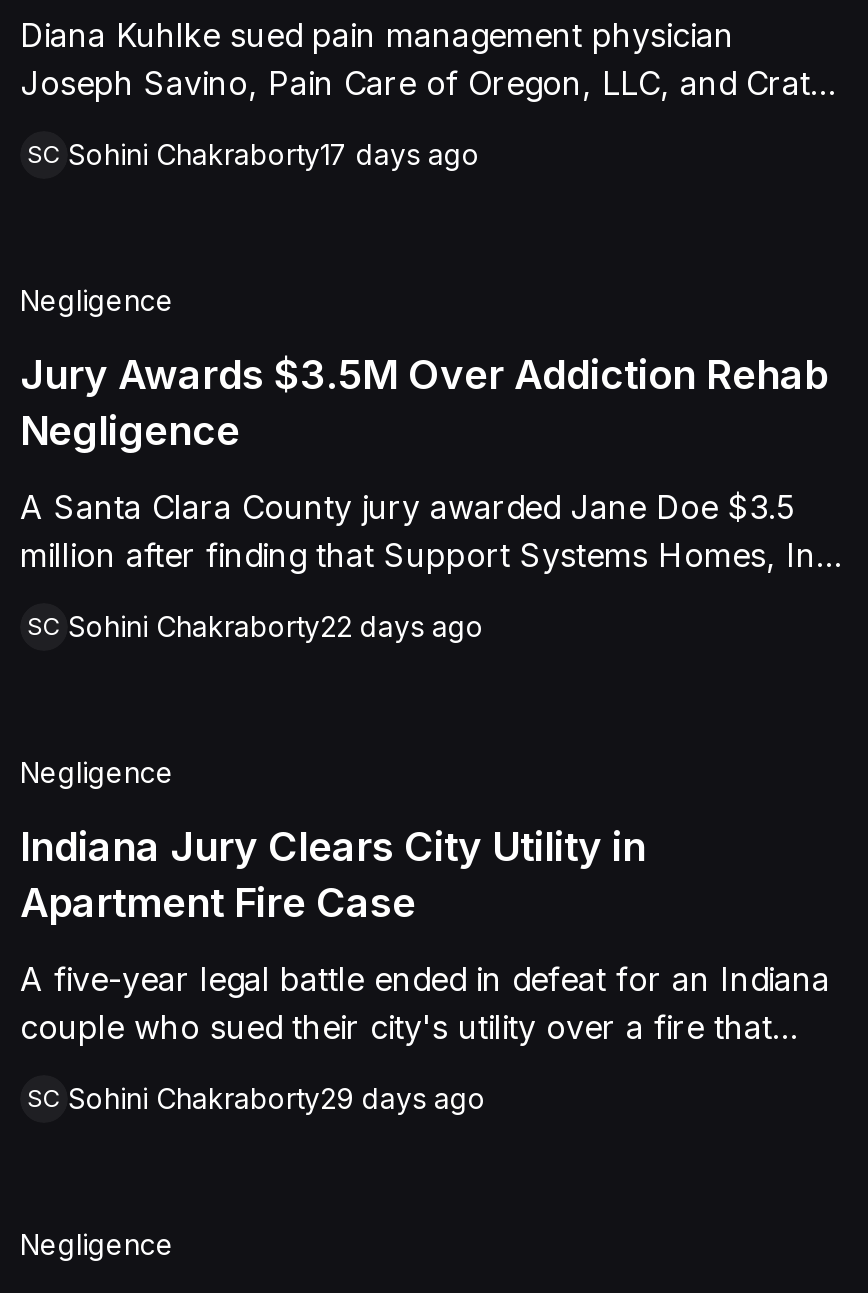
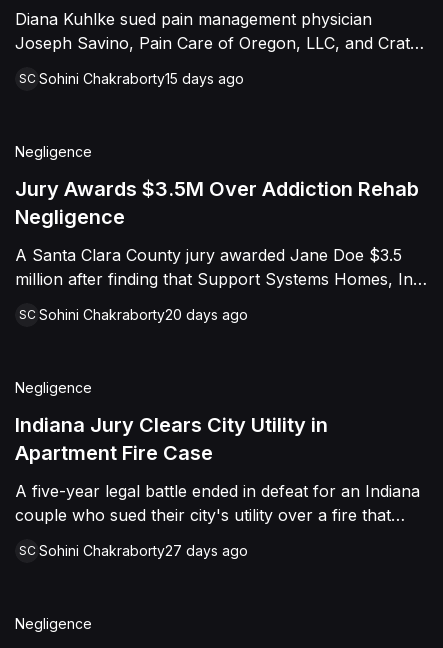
[27,137,480,171] SC Sohini Chakraborty17 days ago -> [18,70,244,87] SC Sohini Chakraborty15 days ago
[27,609,484,643] SC Sohini Chakraborty22 days ago -> [18,306,248,323] SC Sohini Chakraborty20 days ago
[27,1081,486,1115] SC Sohini Chakraborty29 days ago -> [18,542,248,559] SC Sohini Chakraborty27 days ago

